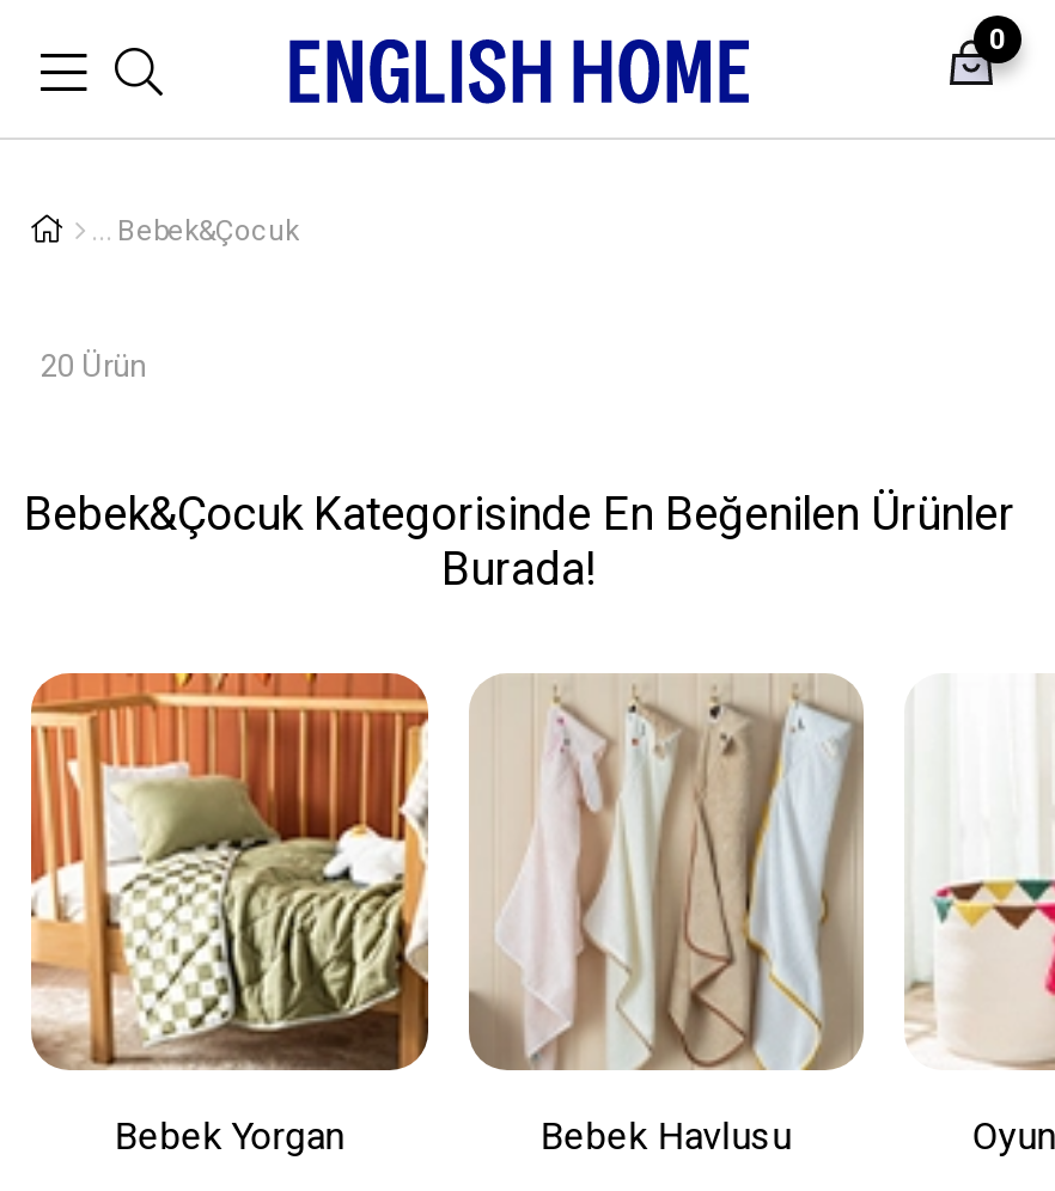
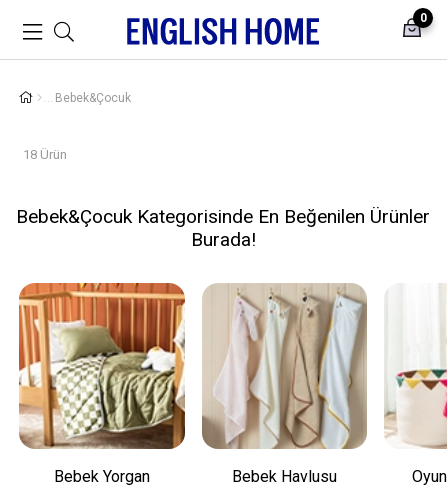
[41,348,146,384] 20 Ürün -> [23,147,67,162] 18 Ürün

